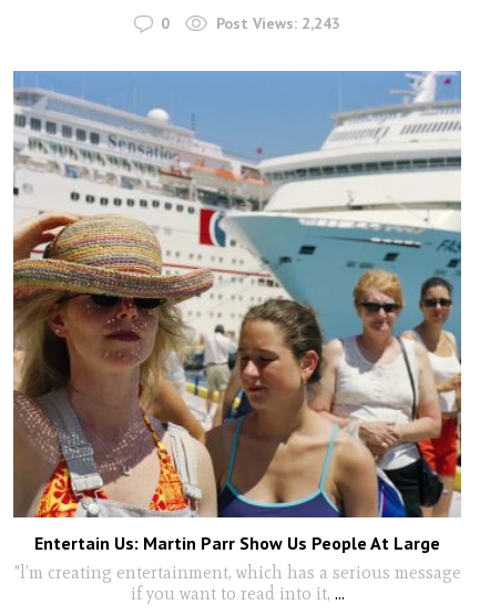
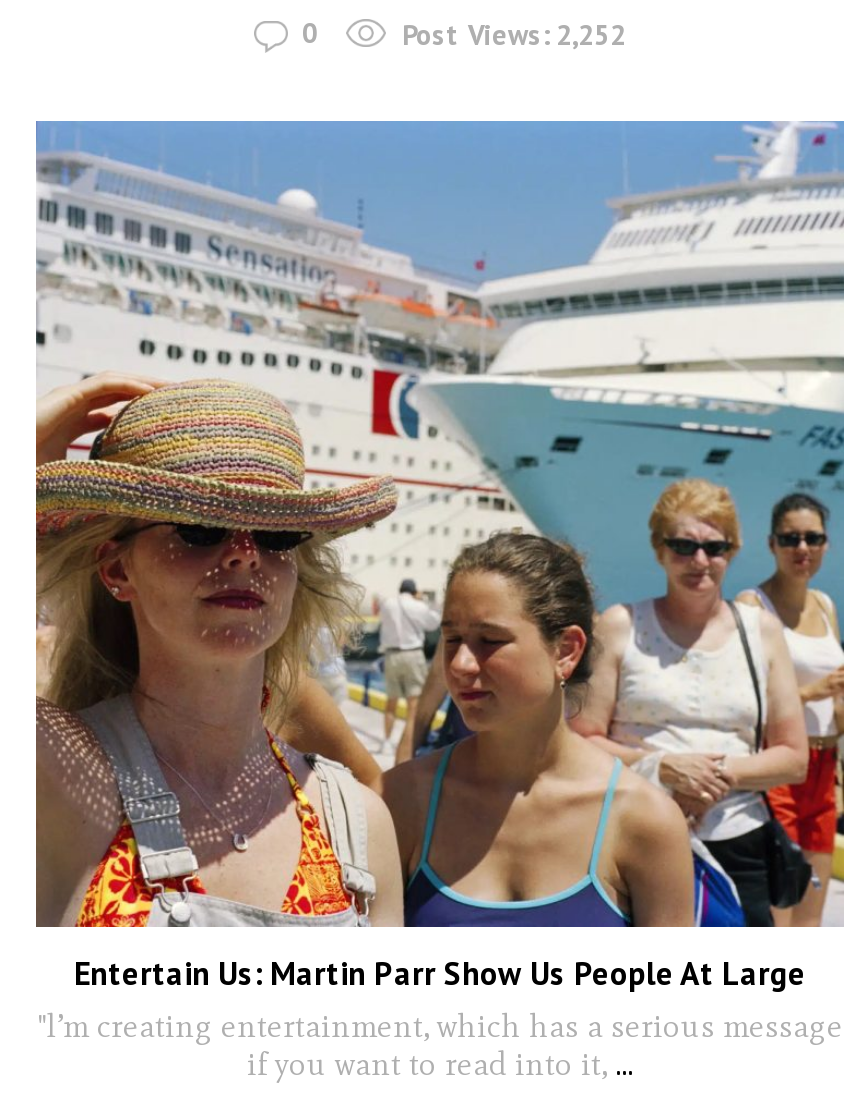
[216,14,340,33] Post Views: 2,243 -> [402,16,626,52] Post Views: 2,252

